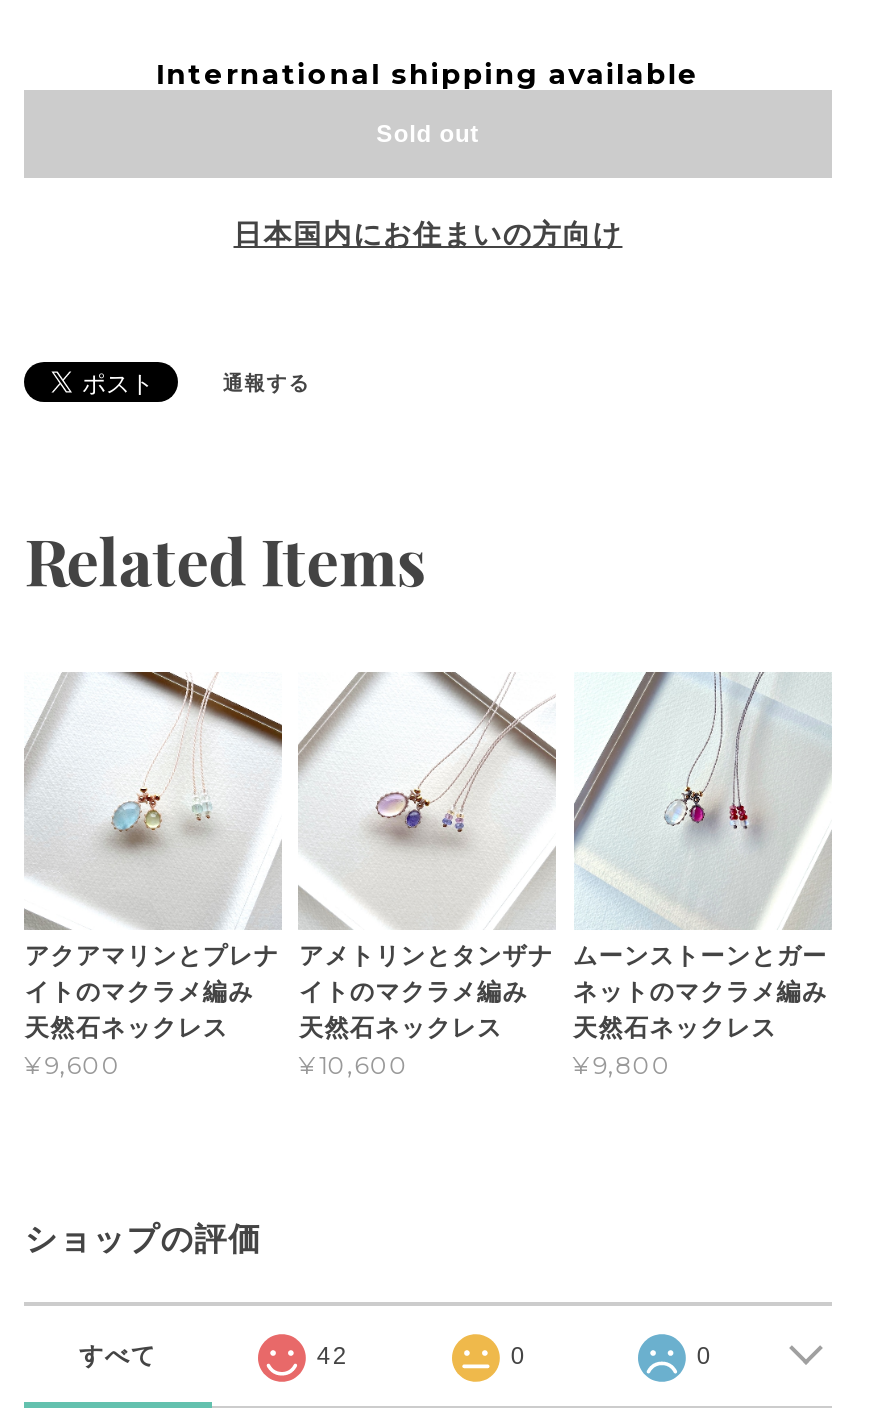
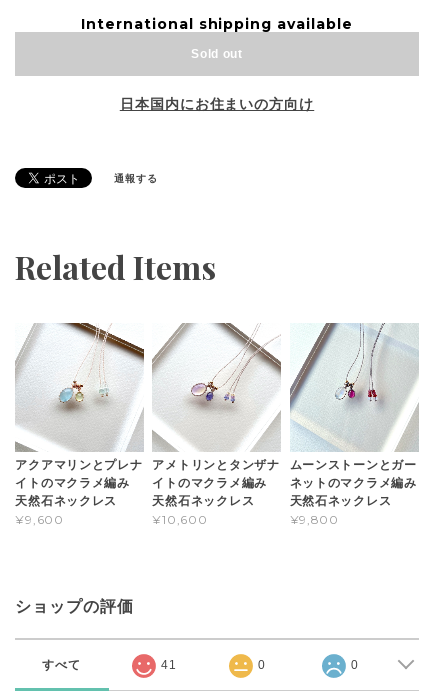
[317,1342,349,1370] 42 -> [161,658,177,672] 41

